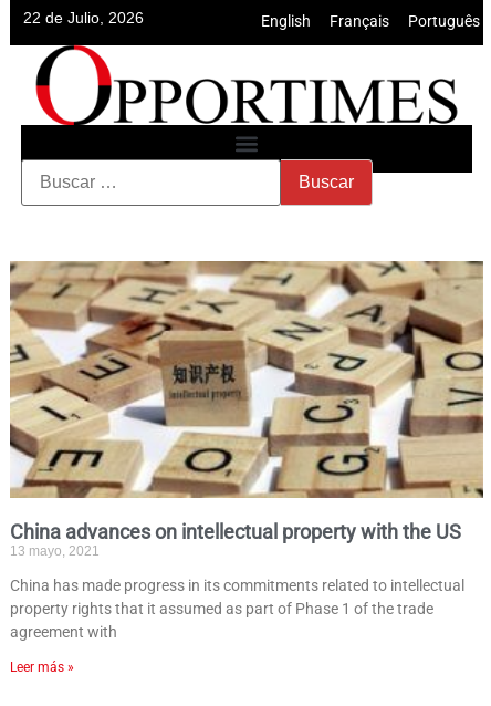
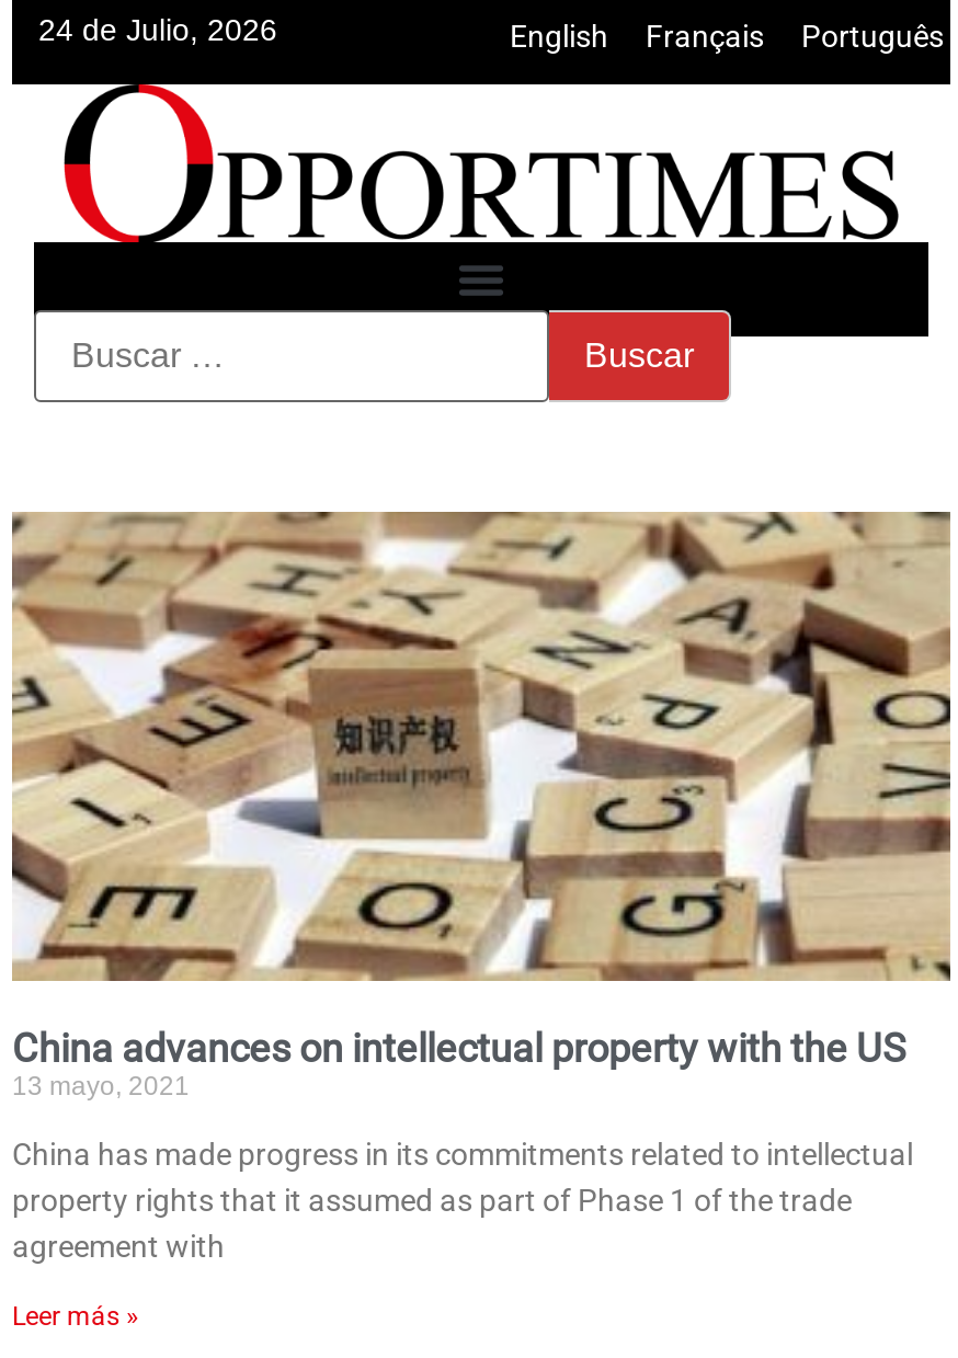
[23,9,144,27] 22 de Julio, 2026 -> [38,12,277,47] 24 de Julio, 2026

